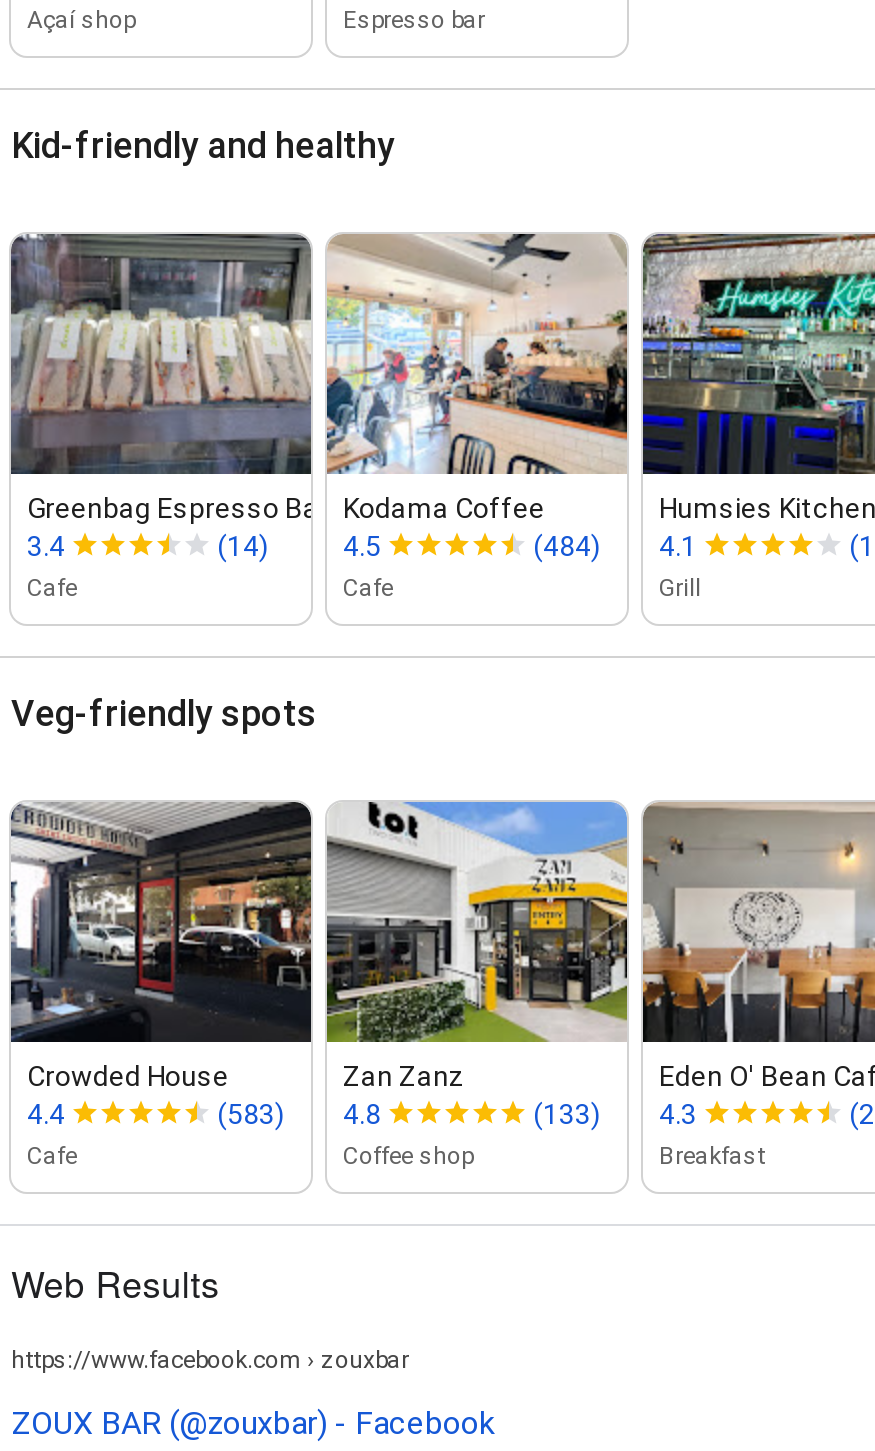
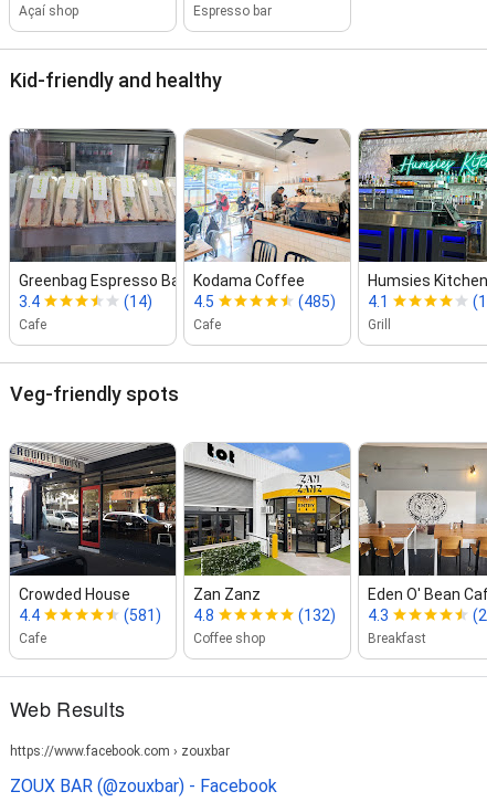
[533,529,697,561] (484) 4.1 -> [298,292,389,310] (485) 4.1
[217,1097,381,1129] (583) 4.8 -> [124,606,214,624] (581) 4.8
[533,1097,697,1129] (133) 4.3 -> [298,606,389,624] (132) 4.3

